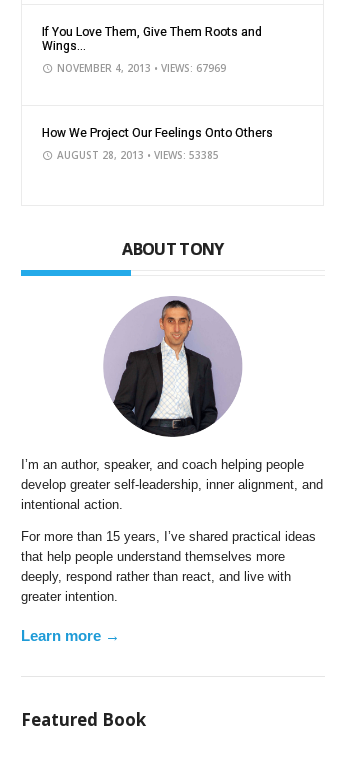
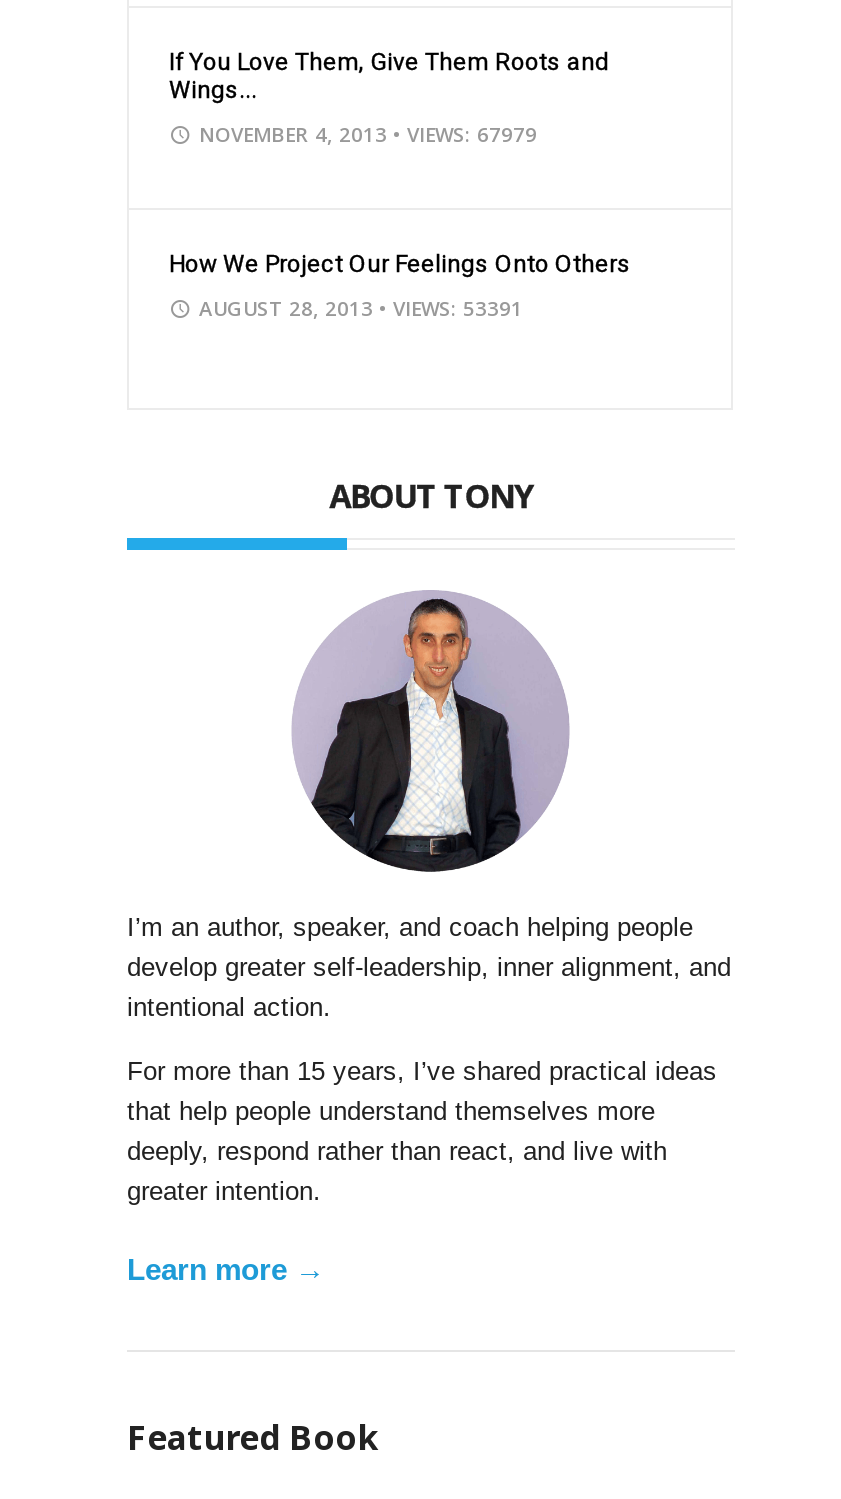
[54,61,226,75] NOVEMBER 4, 2013 • VIEWS: 67969 -> [193,120,537,148] NOVEMBER 4, 2013 • VIEWS: 67979
[54,148,219,162] AUGUST 28, 2013 • VIEWS: 53385 -> [193,294,523,322] AUGUST 28, 2013 • VIEWS: 53391

